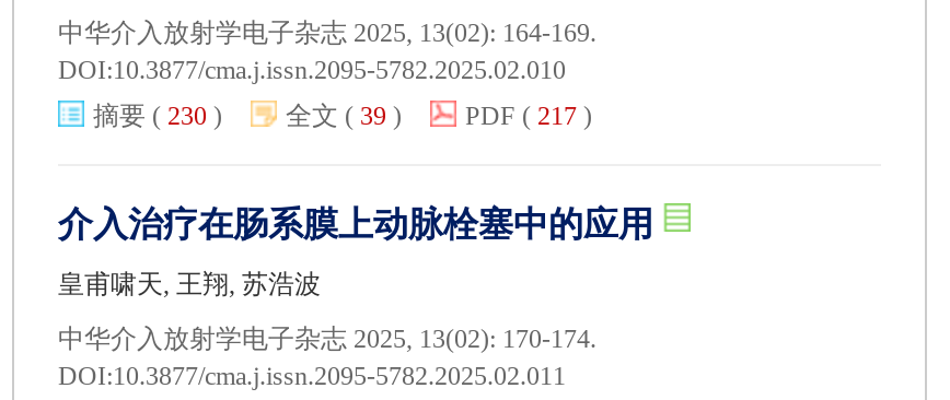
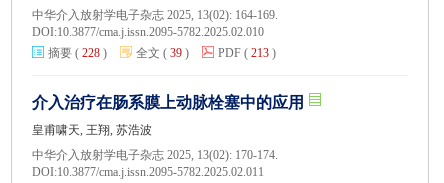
[93,100,222,131] 摘要 ( 230) -> [48,46,107,60] 摘要 ( 228)
[465,100,592,131] PDF ( 217) -> [218,46,276,60] PDF ( 213)

